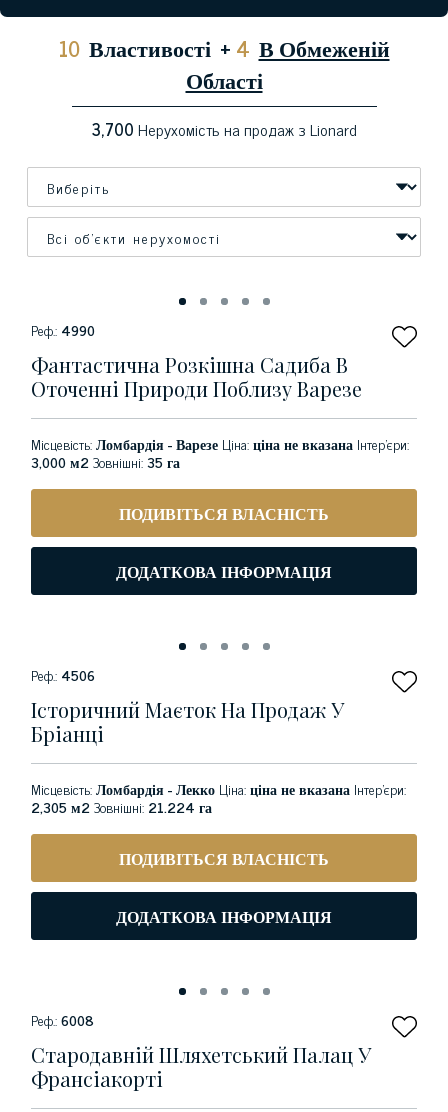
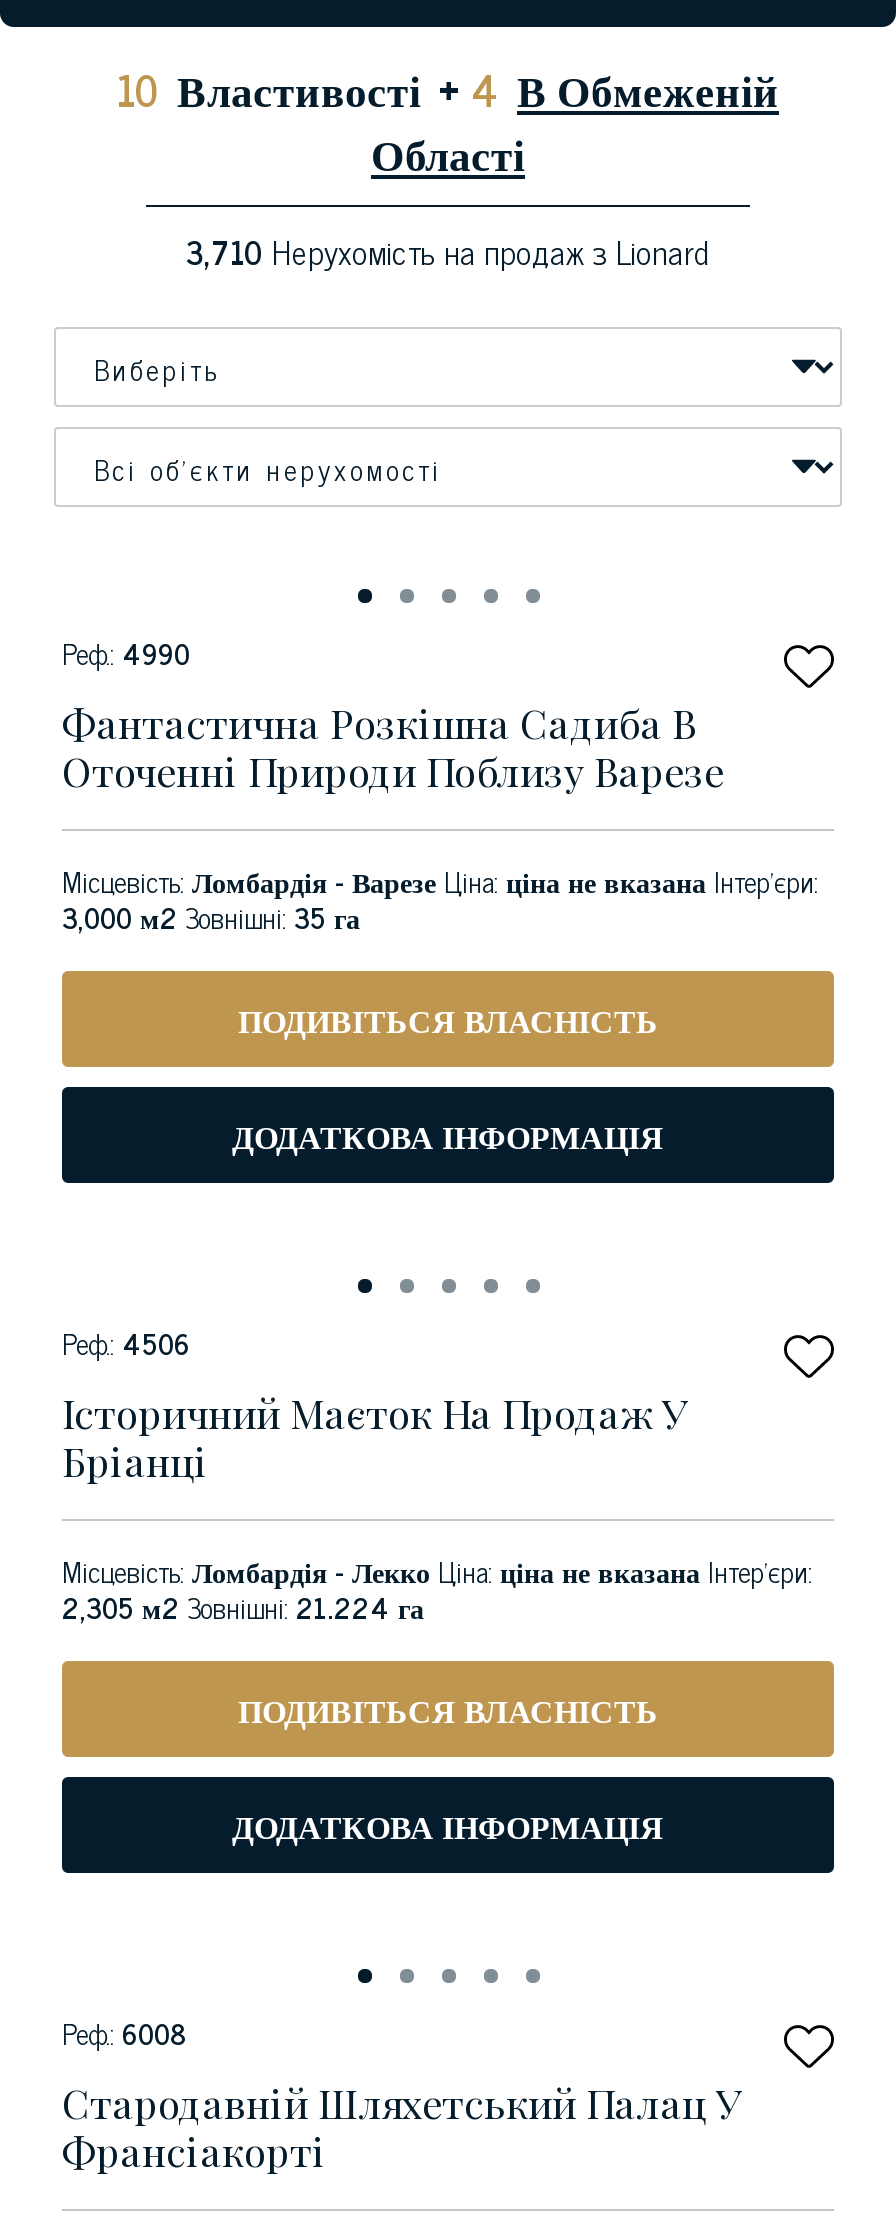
[91,116,356,142] 3,700 Нерухомість на продаж з Lionard -> [186,225,710,277] 3,710 Нерухомість на продаж з Lionard

